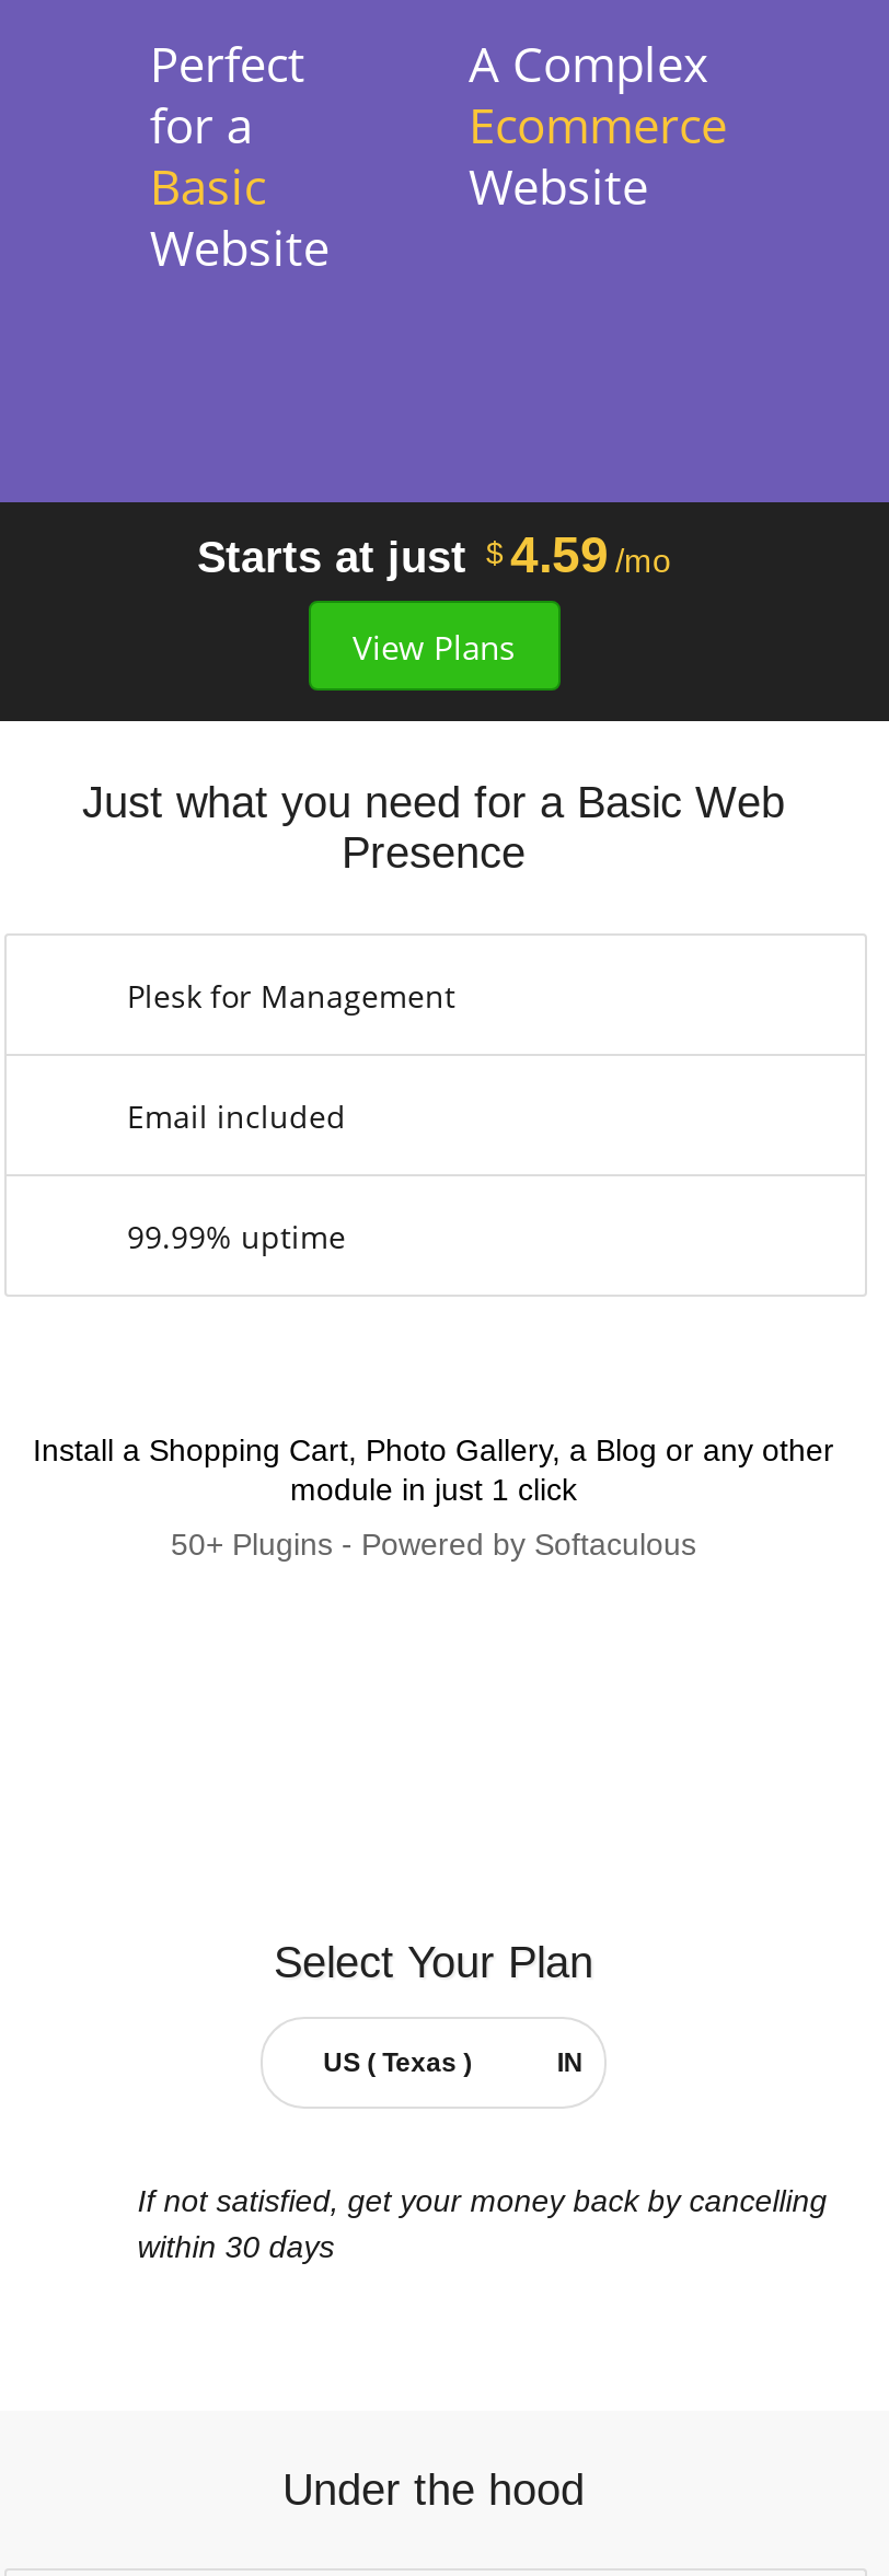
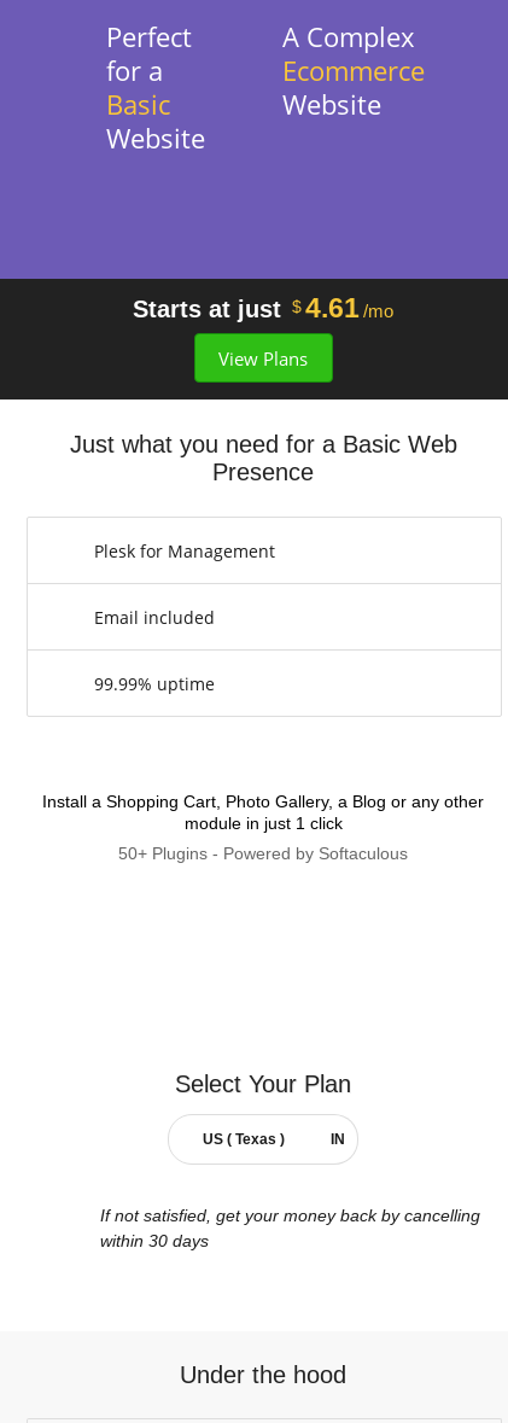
[197,526,670,583] Starts at just $ 4.59 /mo -> [133,292,393,323] Starts at just $ 4.61 /mo

